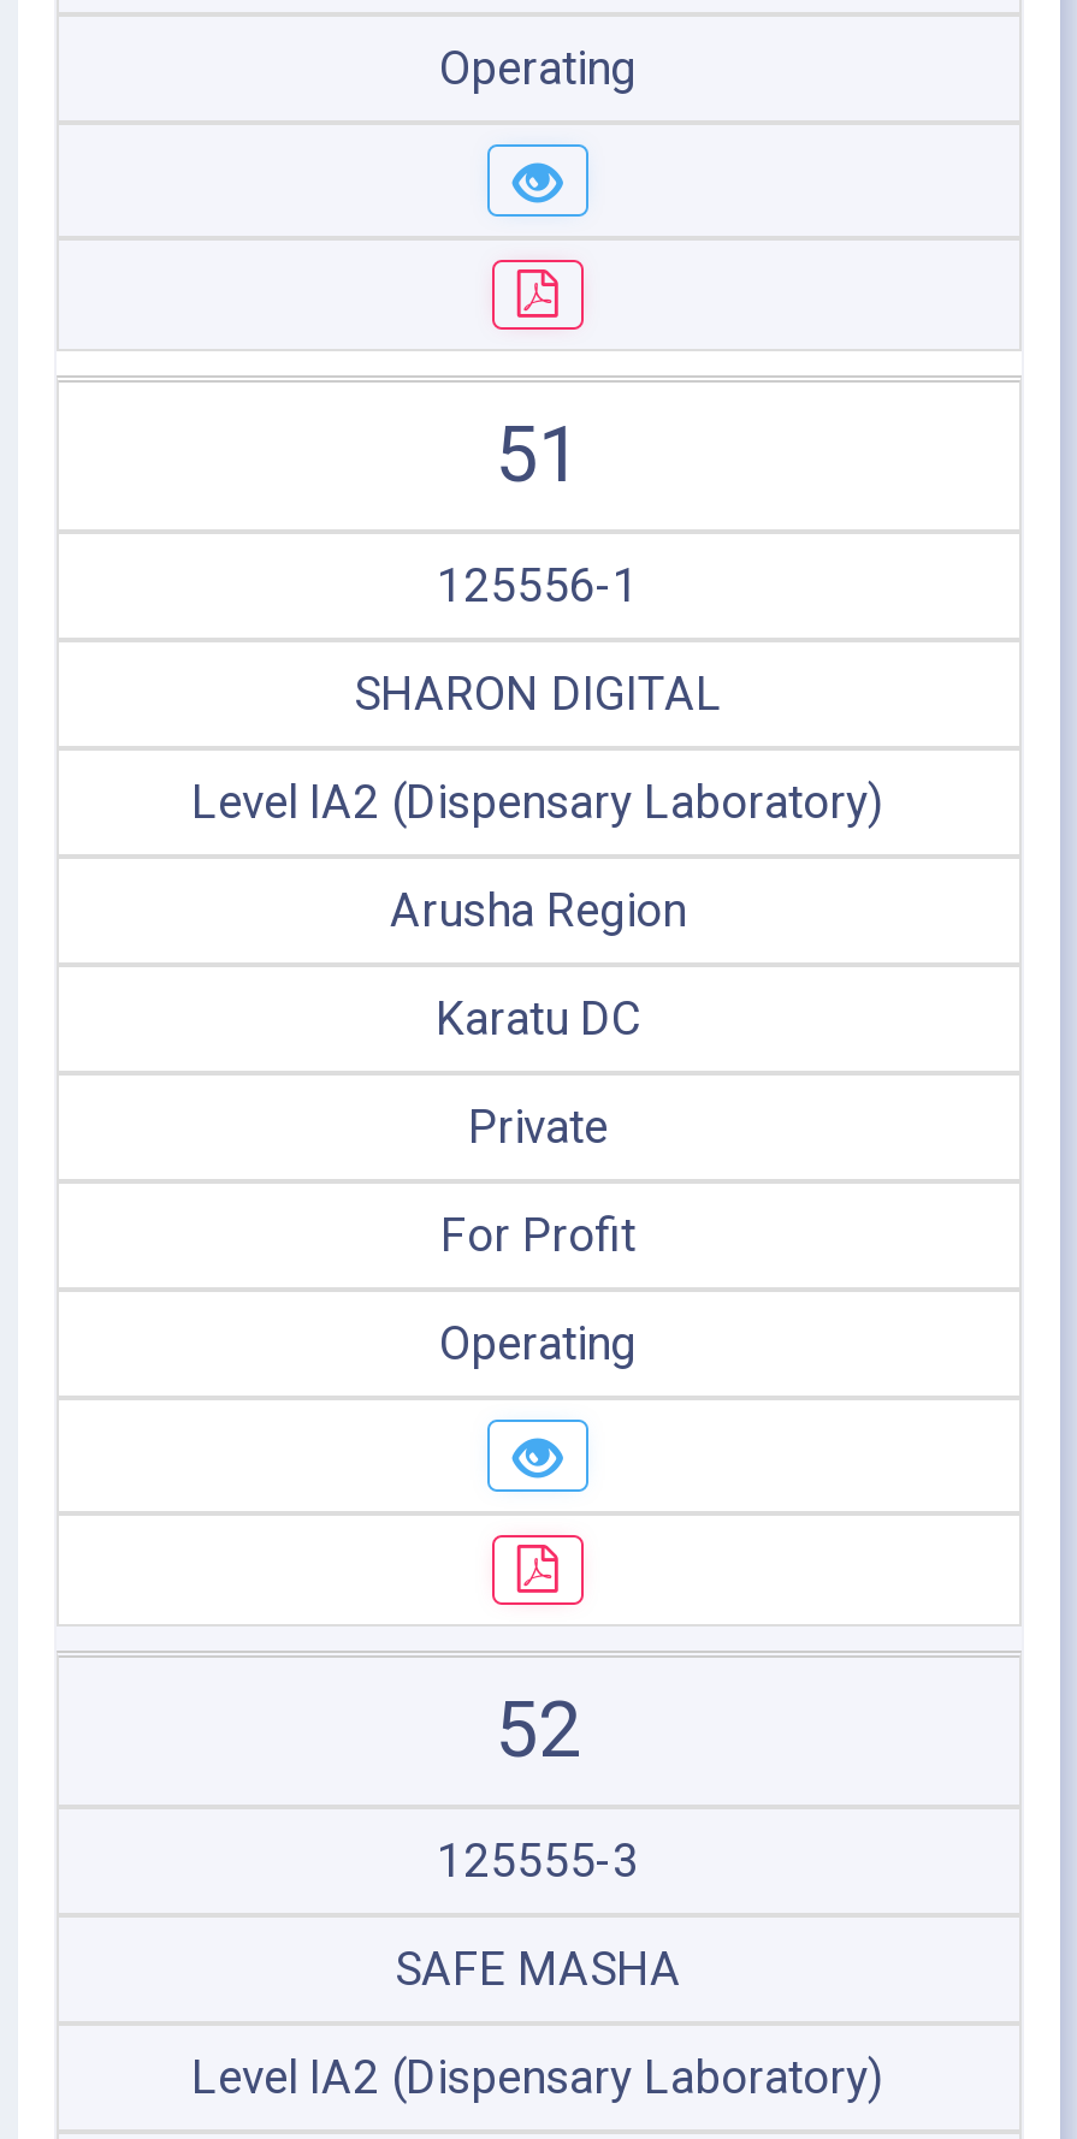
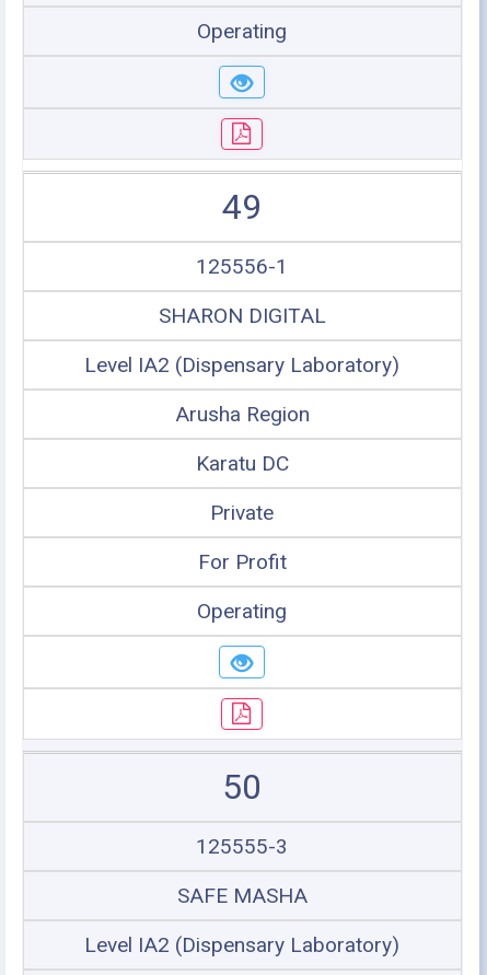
[495,409,581,500] 51 -> [222,186,262,228] 49
[495,1684,581,1776] 52 -> [222,766,262,808] 50

